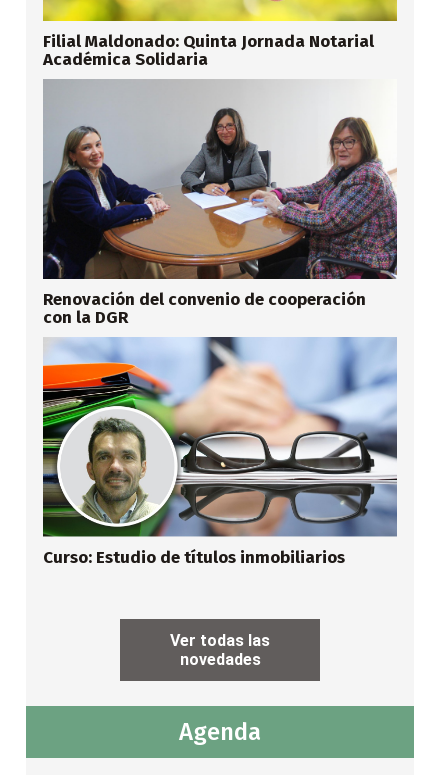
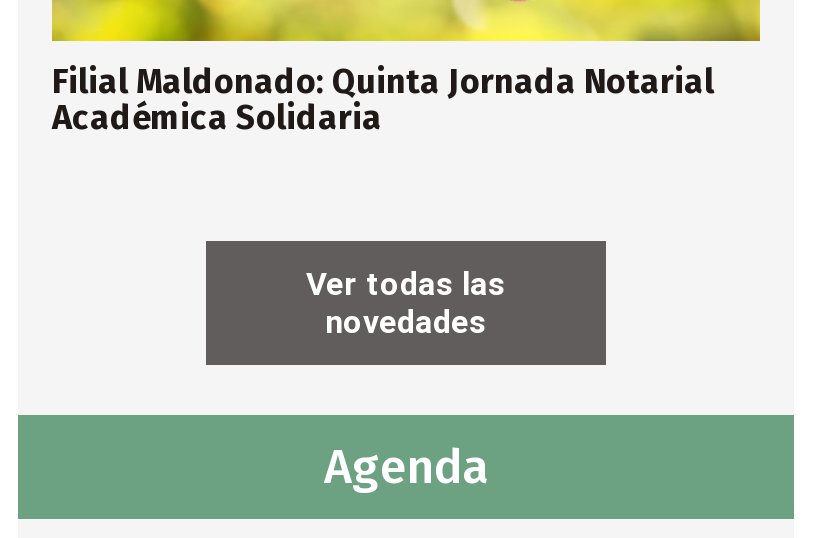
[42,79,398,328] [image] | Renovación del convenio de cooperación | con la DGR -> none
[42,336,398,568] [image] | Curso: Estudio de títulos inmobiliarios -> none

